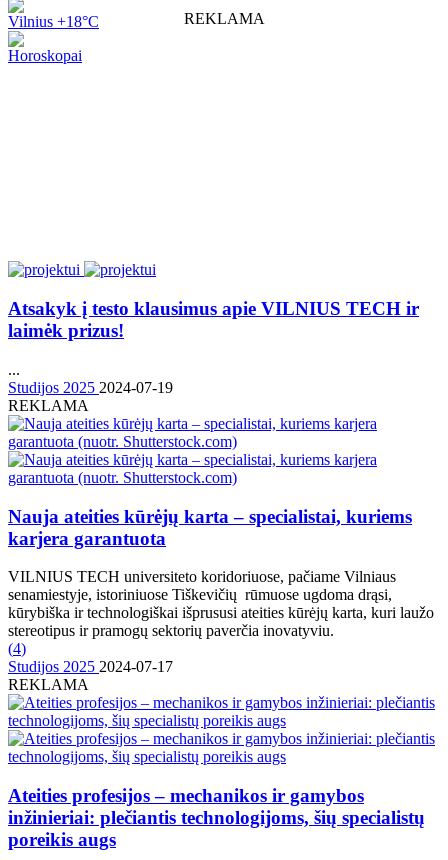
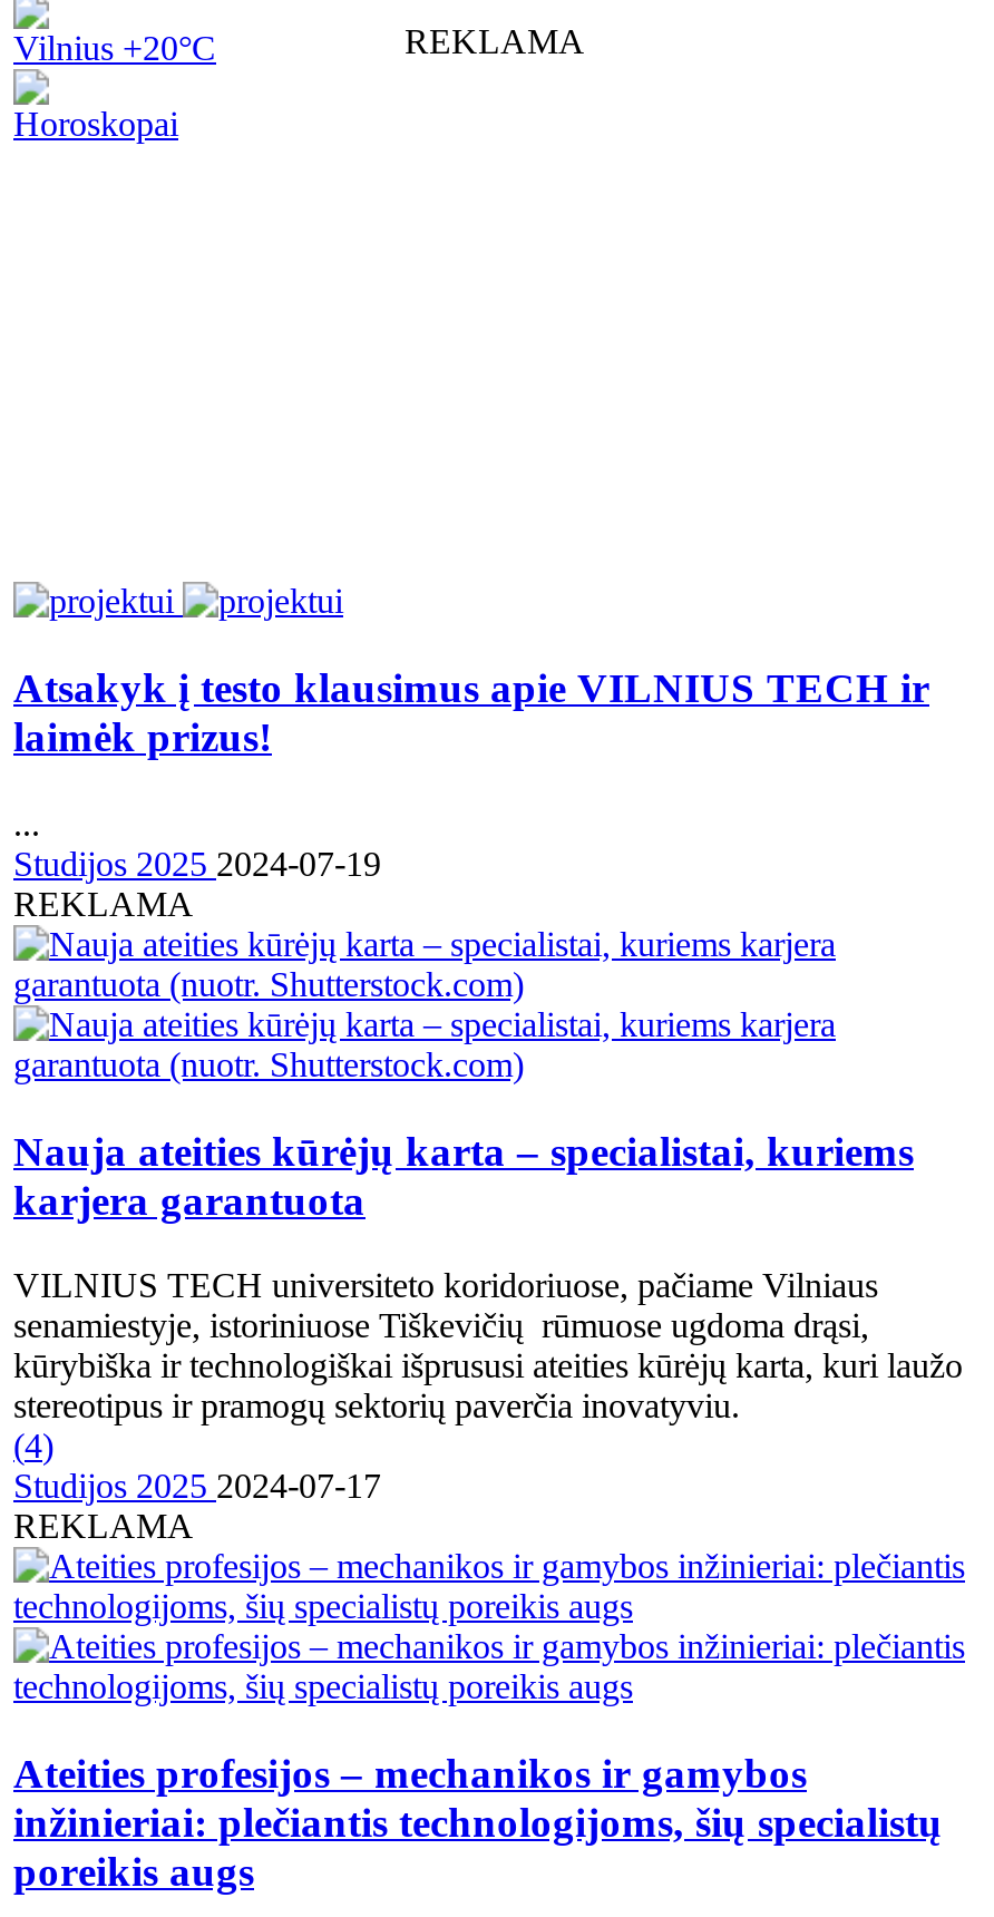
[8,13,99,30] Vilnius +18°C -> [13,29,216,67] Vilnius +20°C

